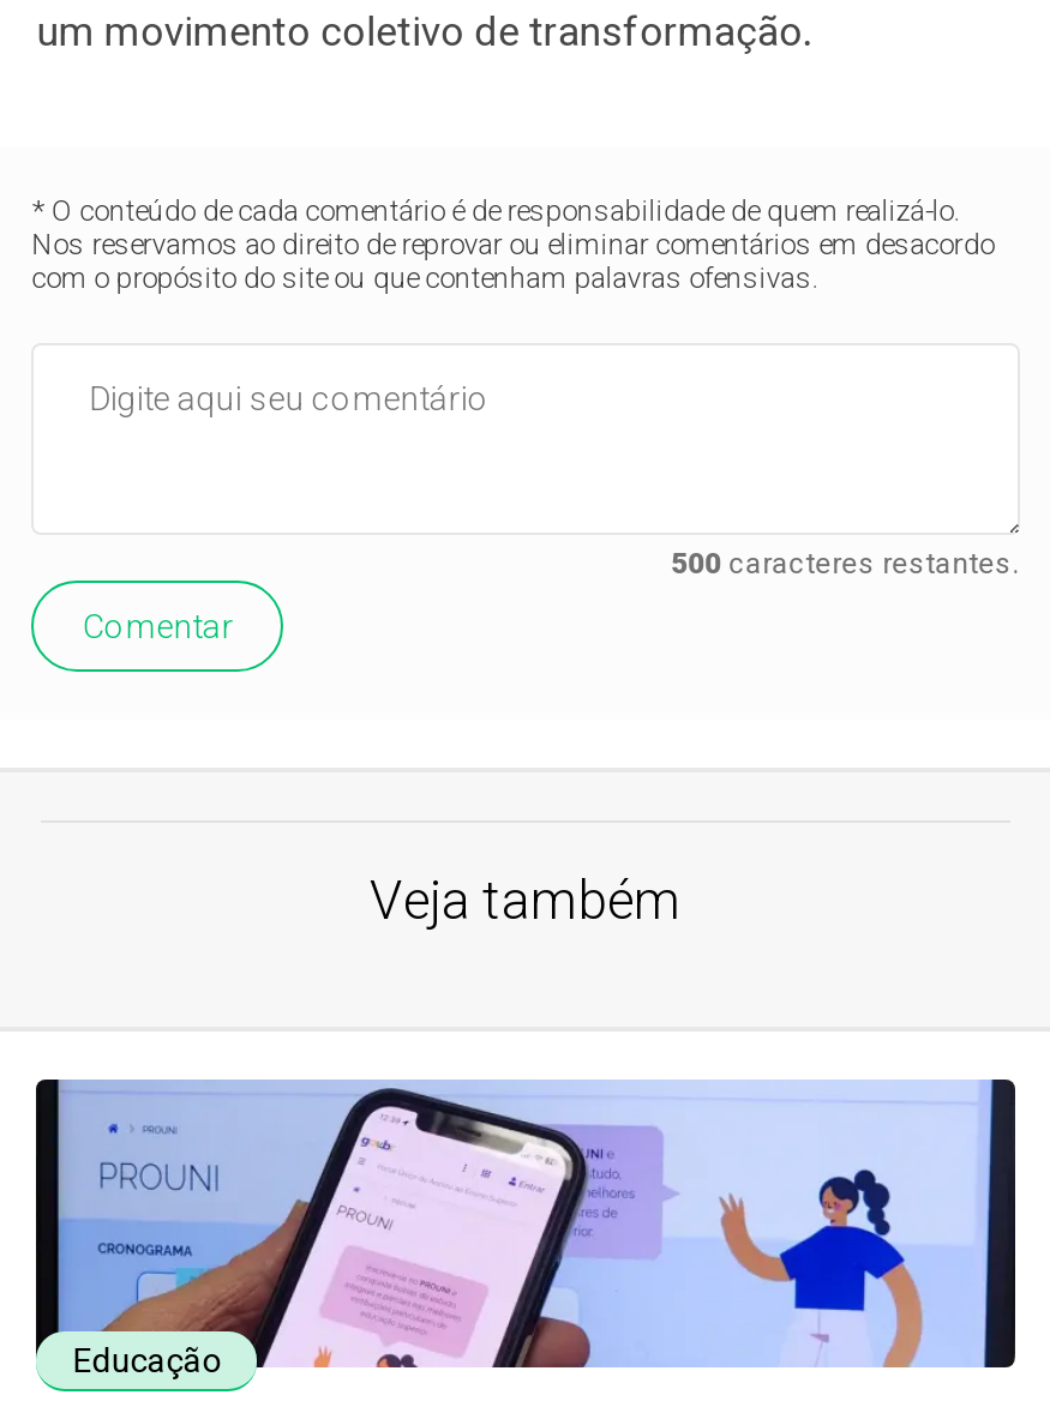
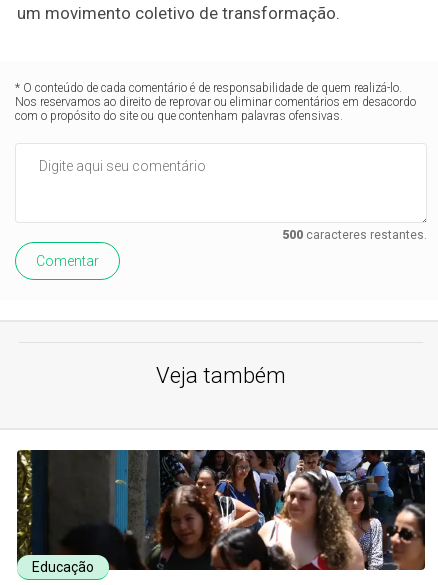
[34,1077,1015,1370] [image] -> [16,449,425,571] [image]

